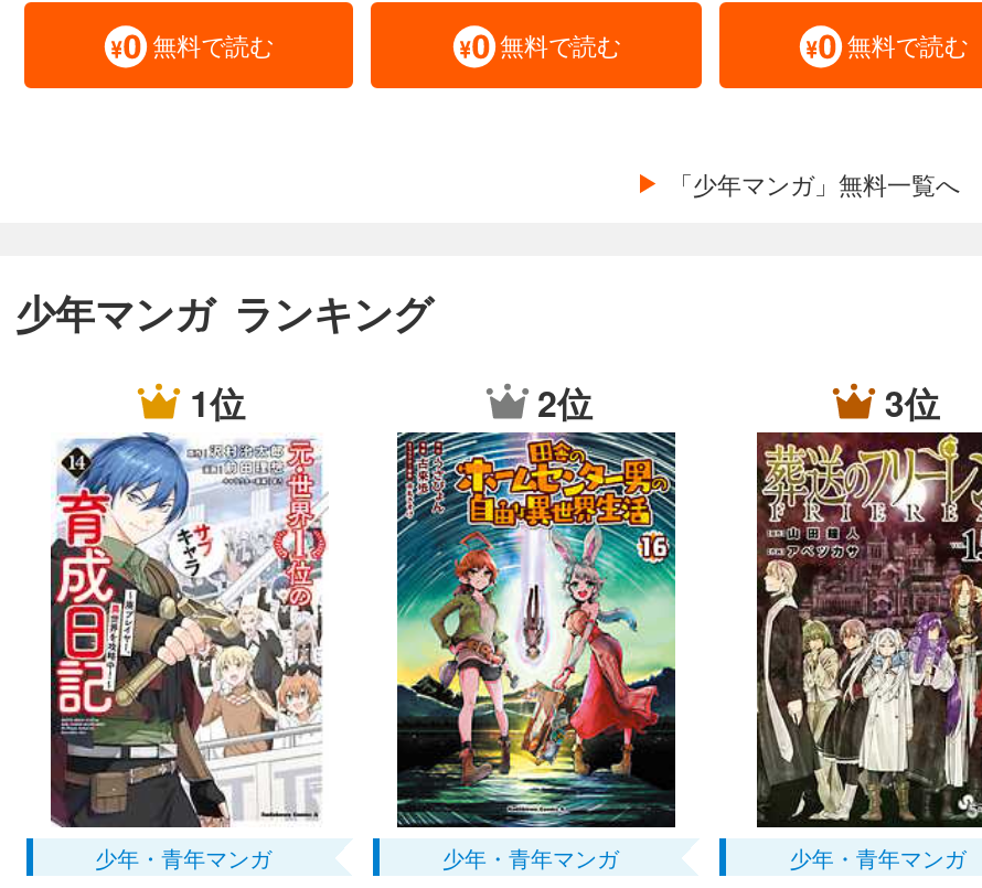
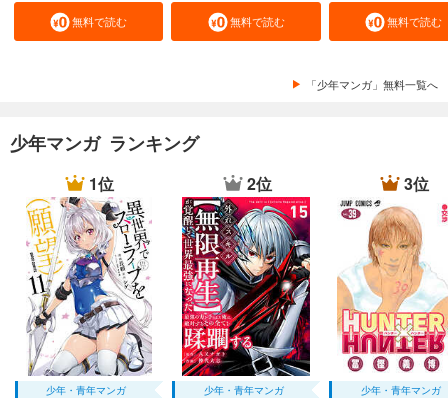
[49,432,329,830] [image] -> [25,197,152,377] [image]
[395,430,677,830] [image] -> [181,196,311,377] [image]
[737,430,975,830] [image] -> [336,197,445,376] [image]

